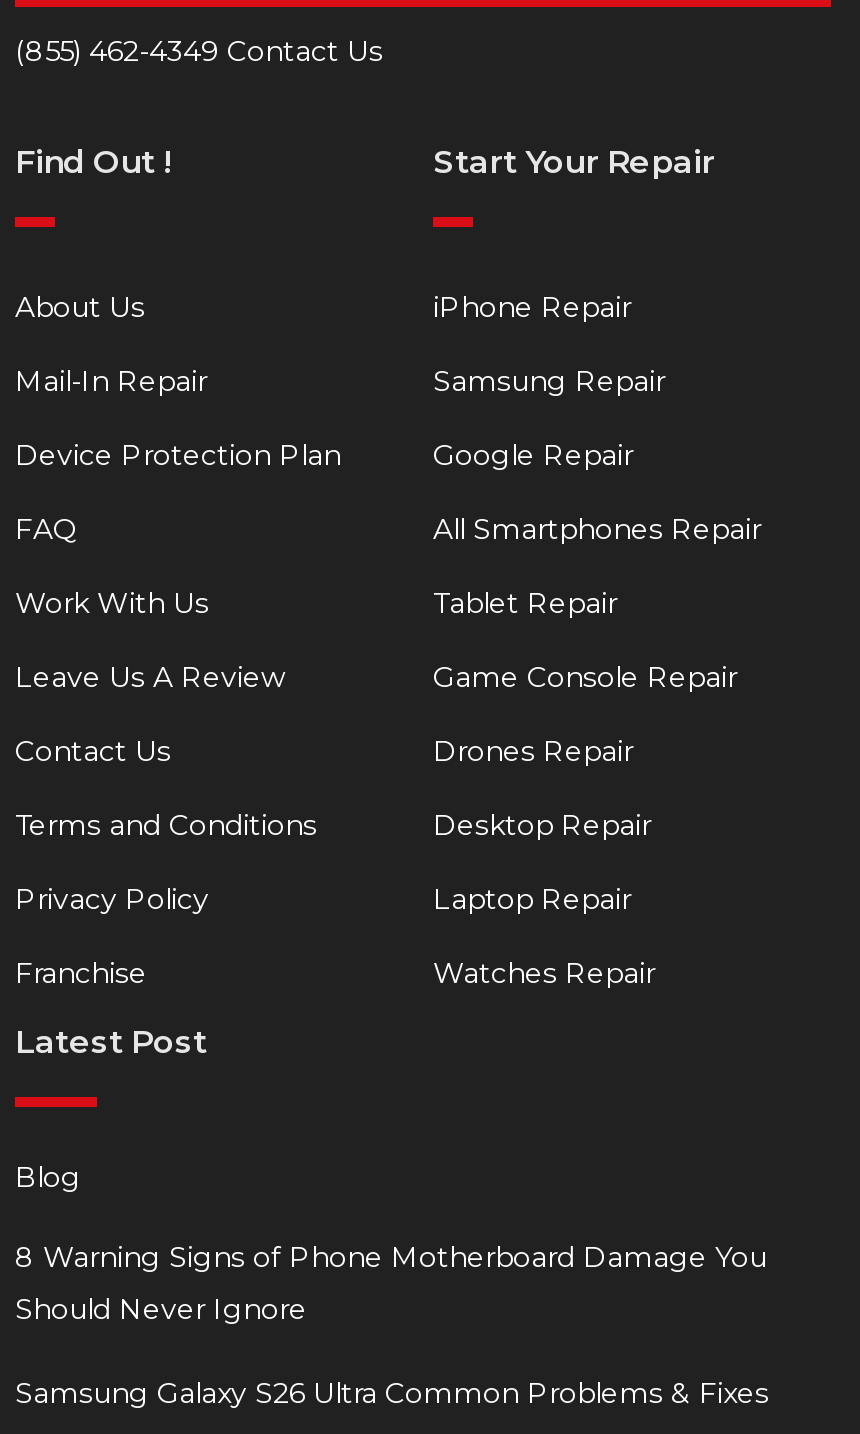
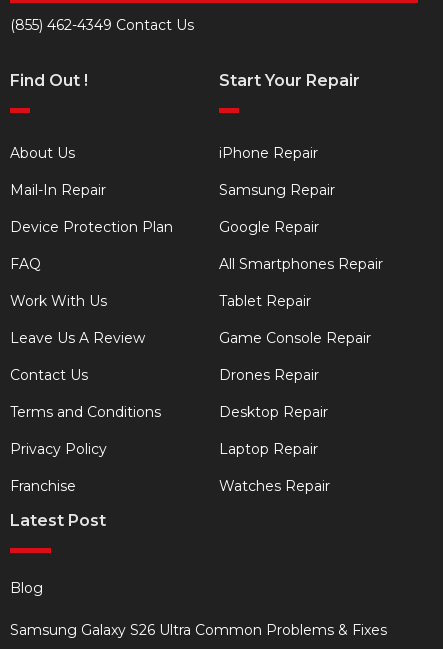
[15,1239,767,1327] 8 Warning Signs of Phone Motherboard Damage You | Should Never Ignore -> none

